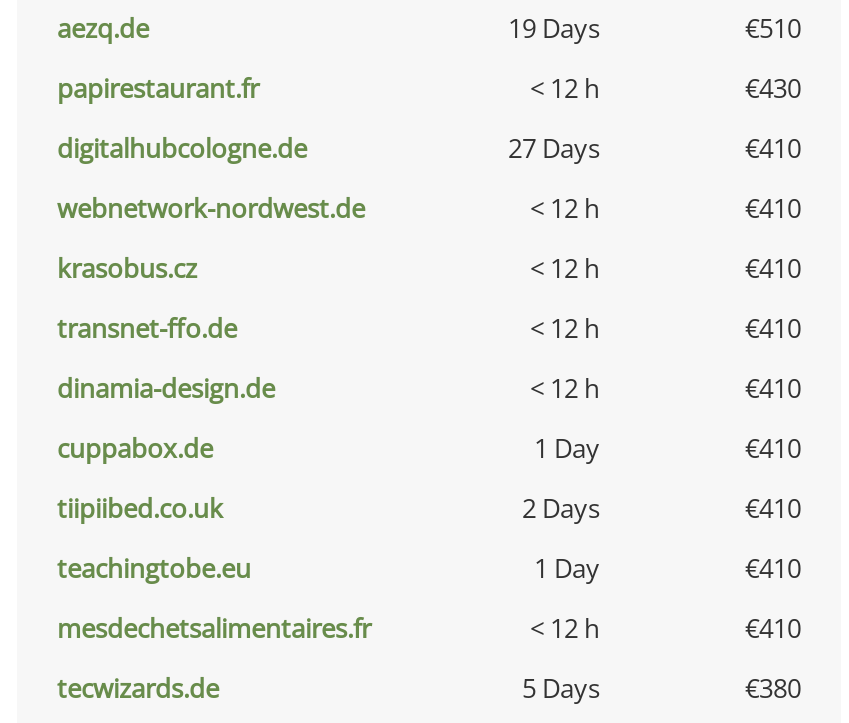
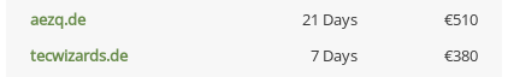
[508,10,600,46] 19 Days -> [302,8,357,30] 21 Days
[57,70,801,646] papirestaurant.fr | < 12 h | €430 | digitalhubcologne.de | 27 Days | €410 | webnetwork-nordwest.de | < 12 h | €410 | krasobus.cz | < 12 h | €410 | transnet-ffo.de | < 12 h | €410 | dinamia-design.de | < 12 h | €410 | cuppabox.de | 1 Day | €410 | tiipiibed.co.uk | 2 Days | €410 | teachingtobe.eu | 1 Day | €410 | mesdechetsalimentaires.fr | < 12 h | €410 -> none
[522,670,600,706] 5 Days -> [310,45,357,66] 7 Days

